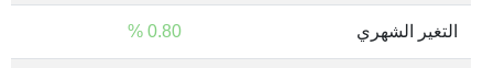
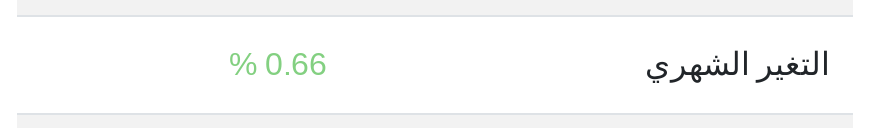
[147,22,182,41] 0.80 % -> [265,47,327,81] 0.66 %

